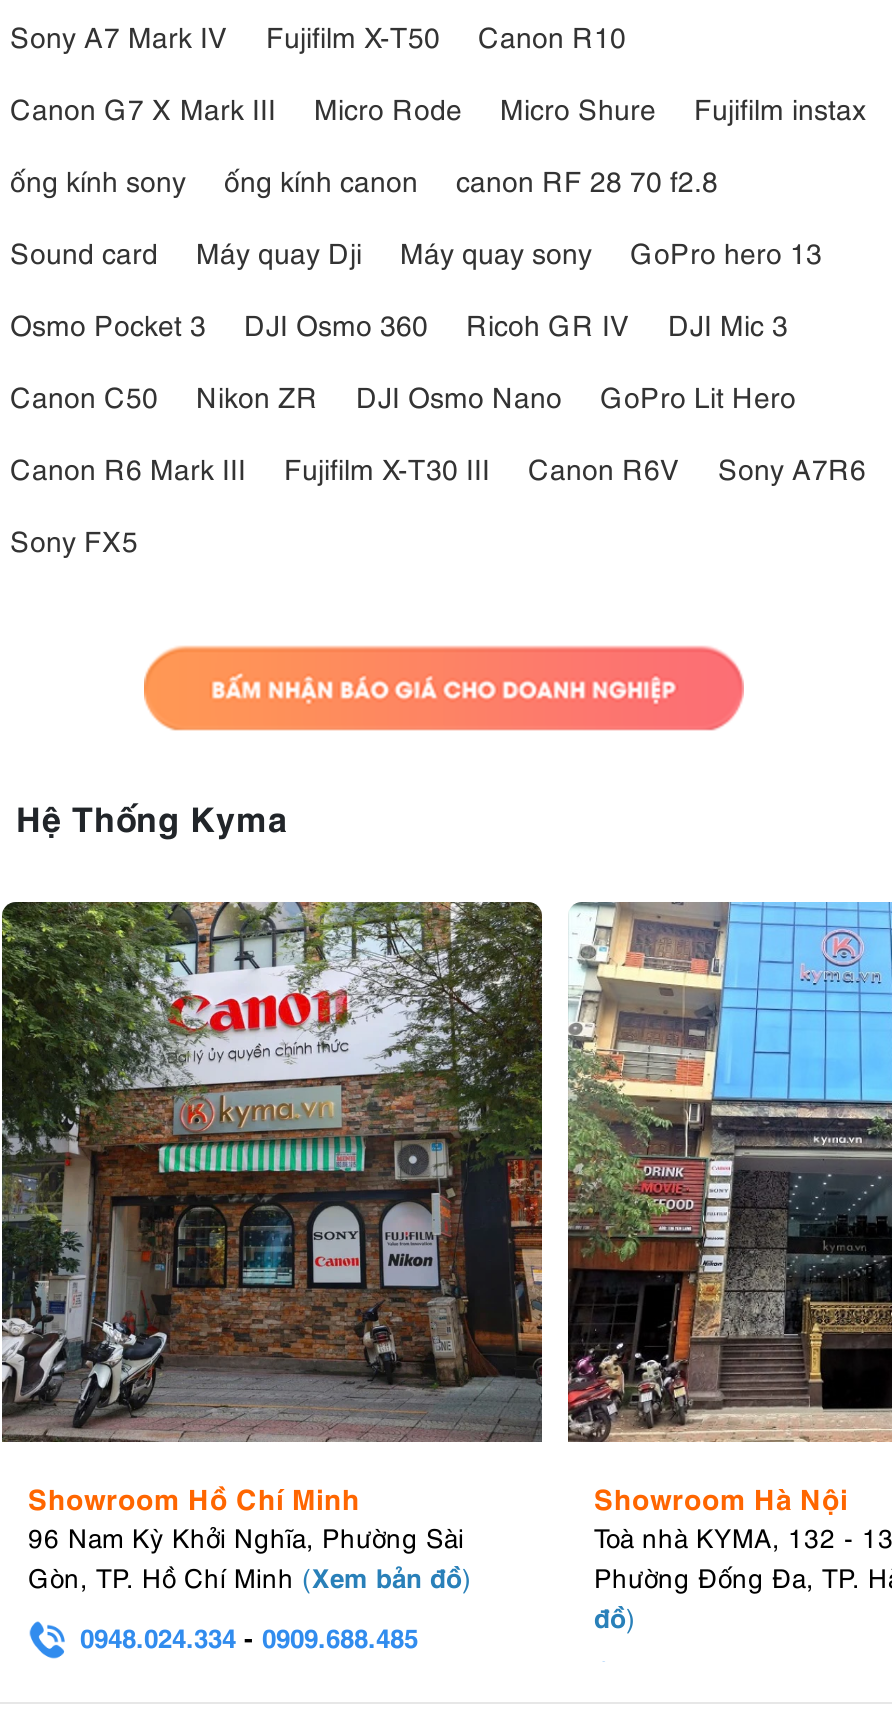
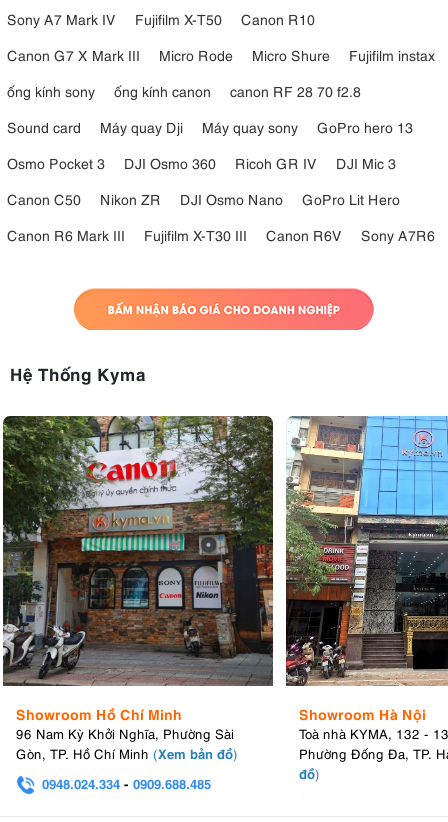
[10,520,138,558] Sony FX5 -> none

